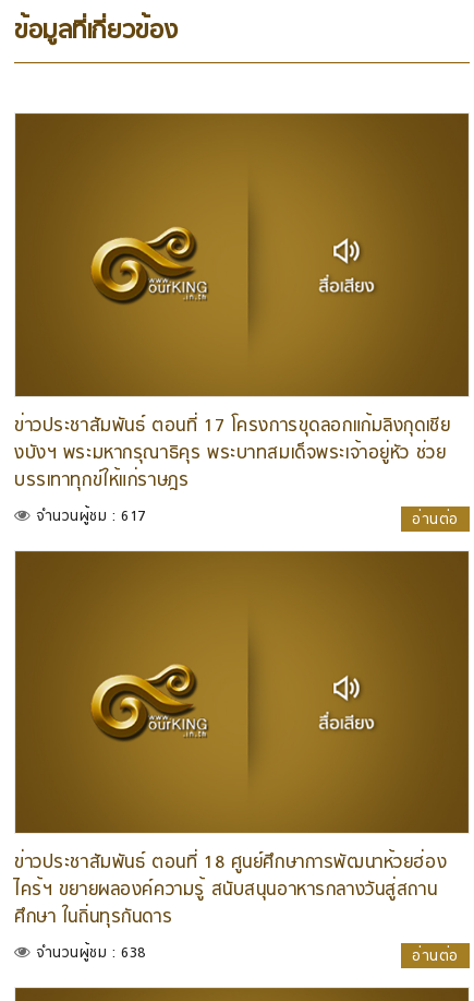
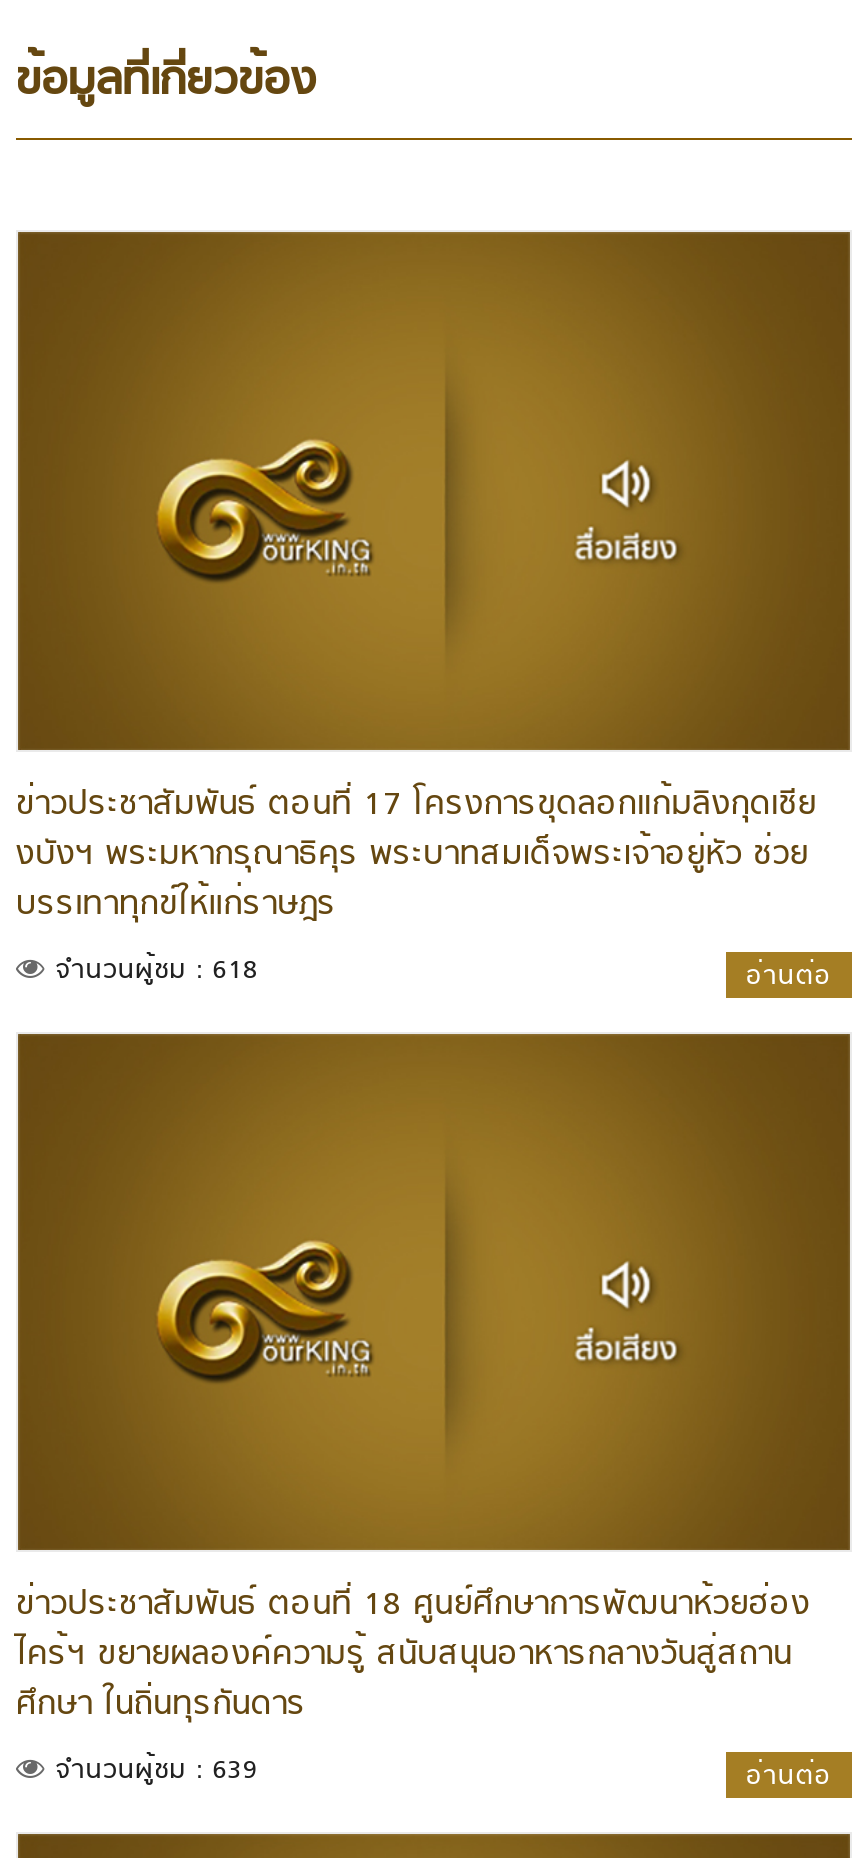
[36,506,146,528] จำนวนผู้ชม : 617 -> [55,951,258,991] จำนวนผู้ชม : 618
[36,943,146,965] จำนวนผู้ชม : 638 -> [55,1752,258,1792] จำนวนผู้ชม : 639

